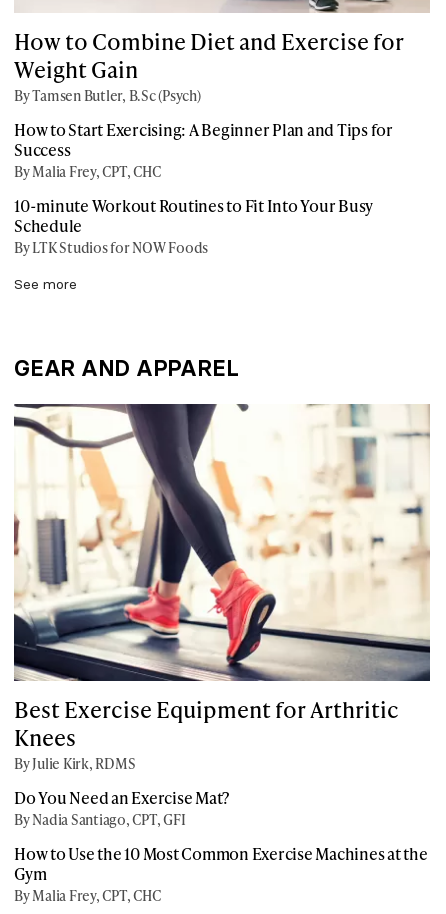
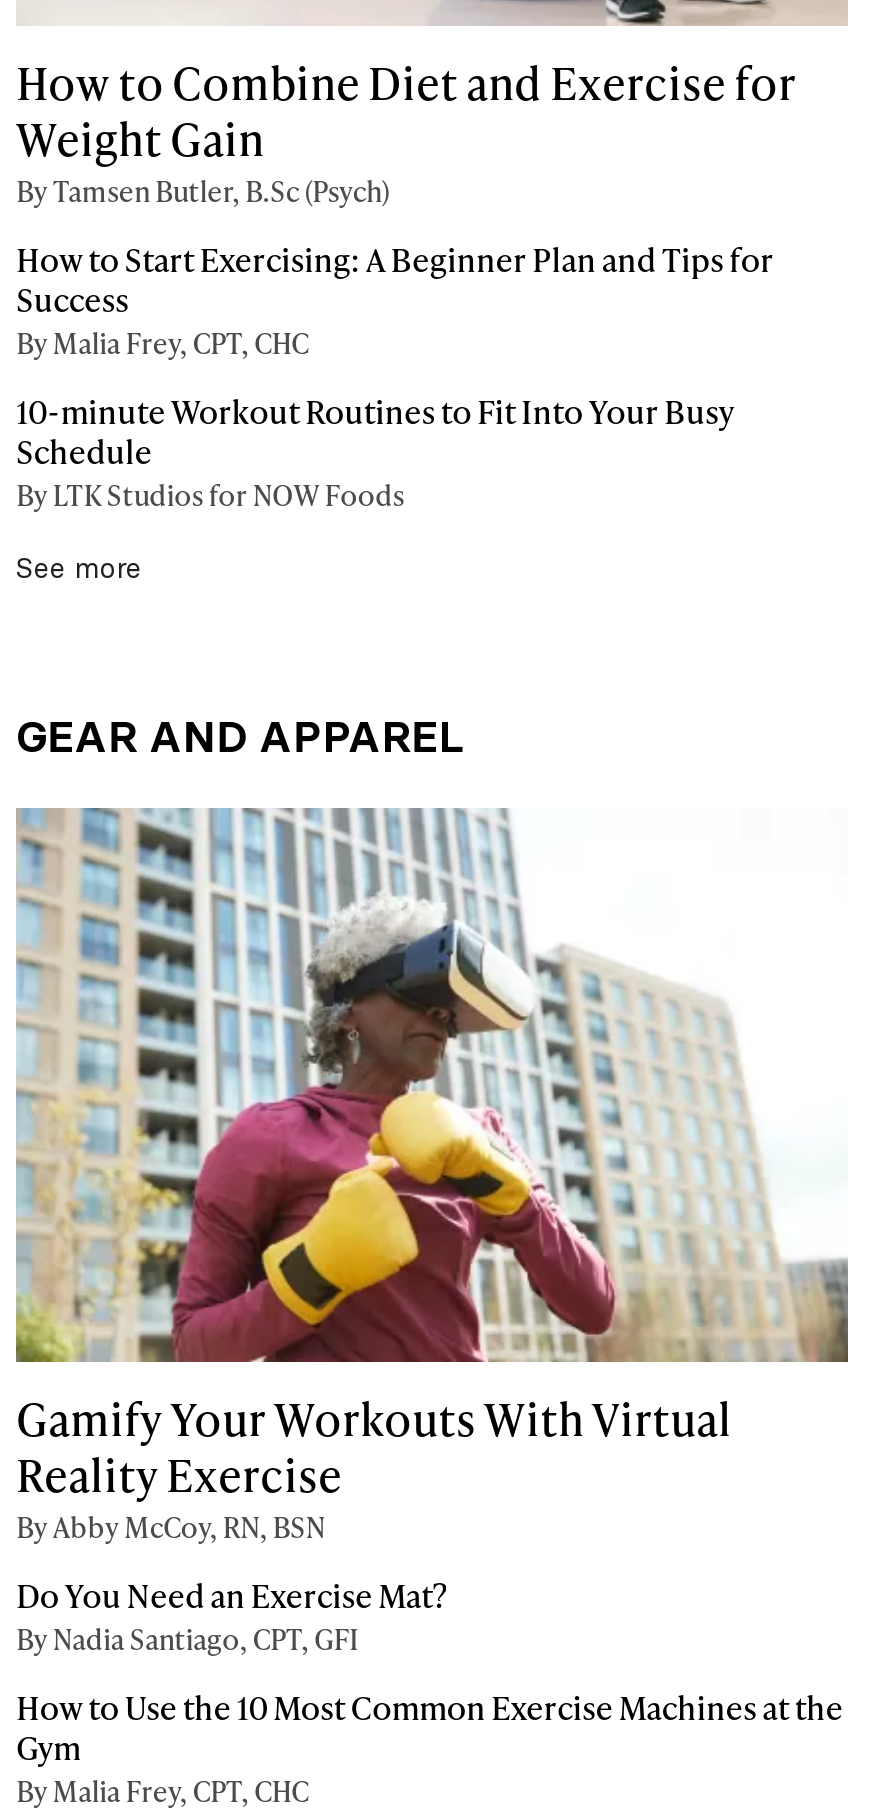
[13,403,431,773] [image] | Best Exercise Equipment for Arthritic | Knees | By Julie Kirk, RDMS -> [14,806,848,1546] [image] | Gamify Your Workouts With Virtual | Reality Exercise | By Abby McCoy, RN, BSN

